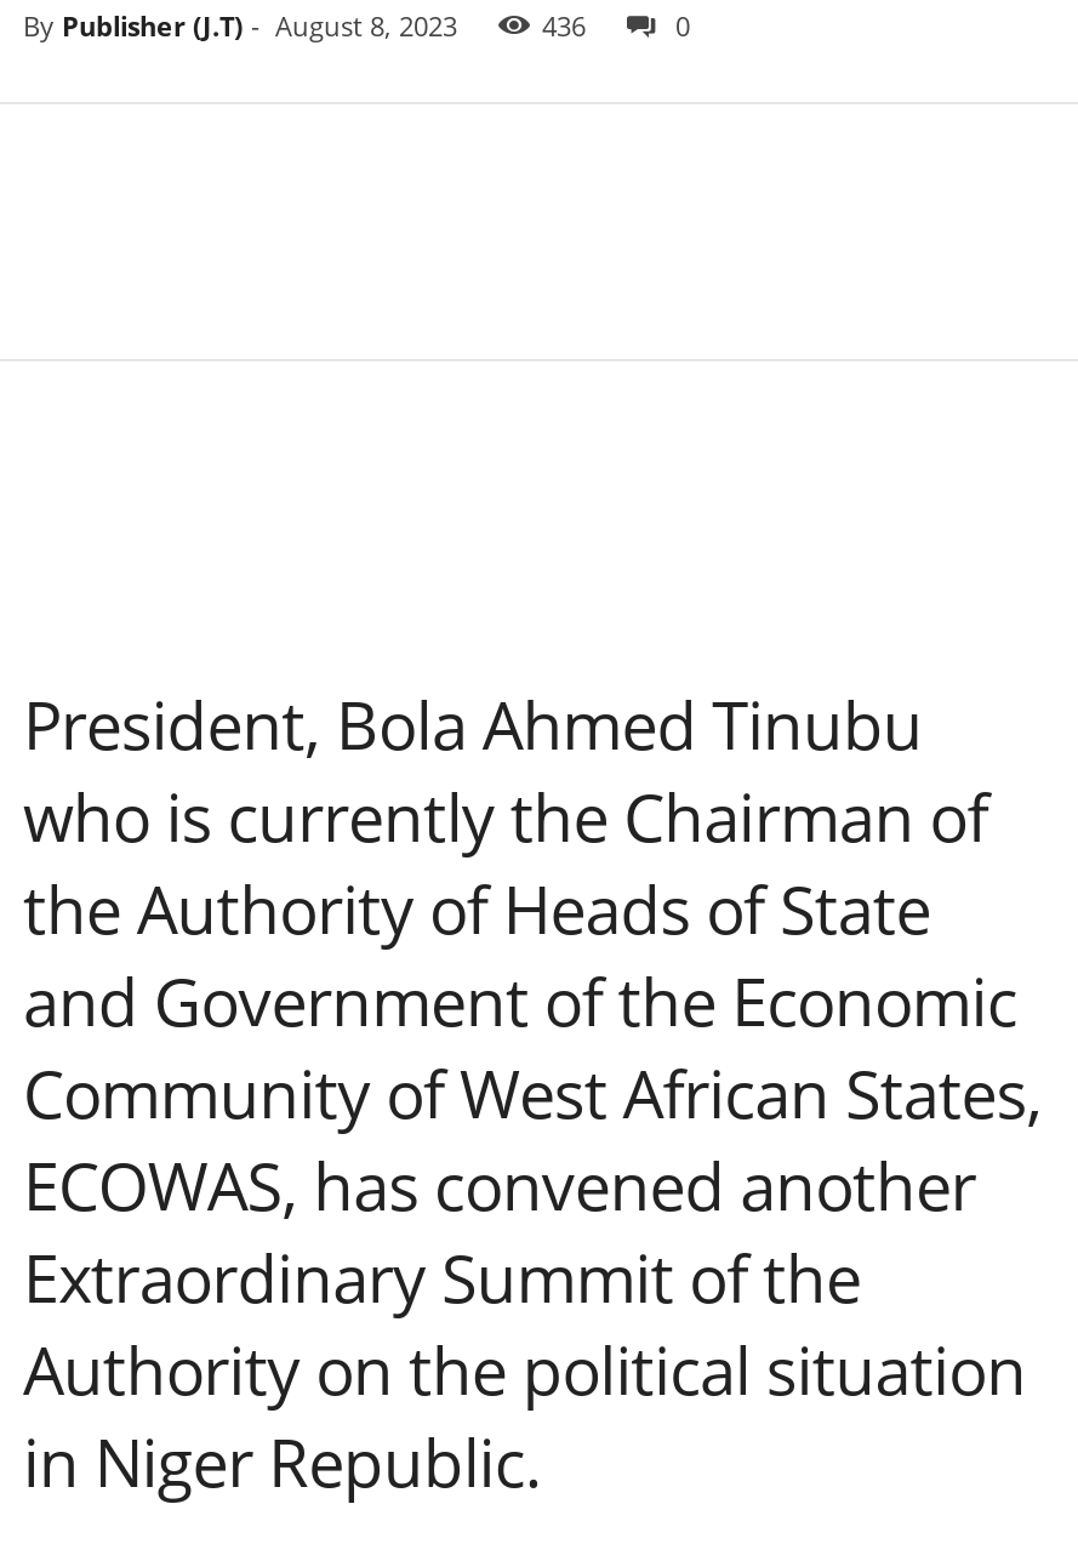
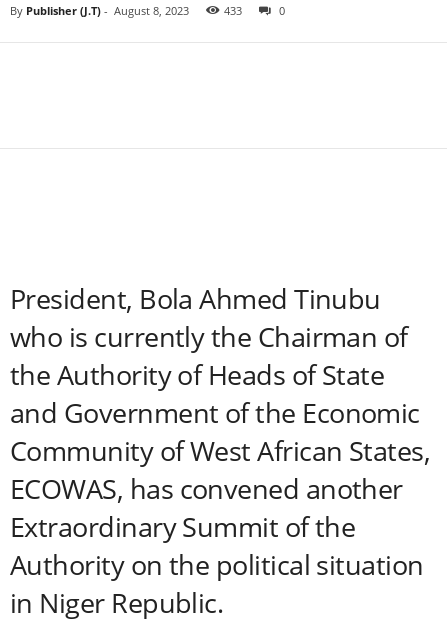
[542,7,586,44] 436 -> [224,3,242,18] 433

